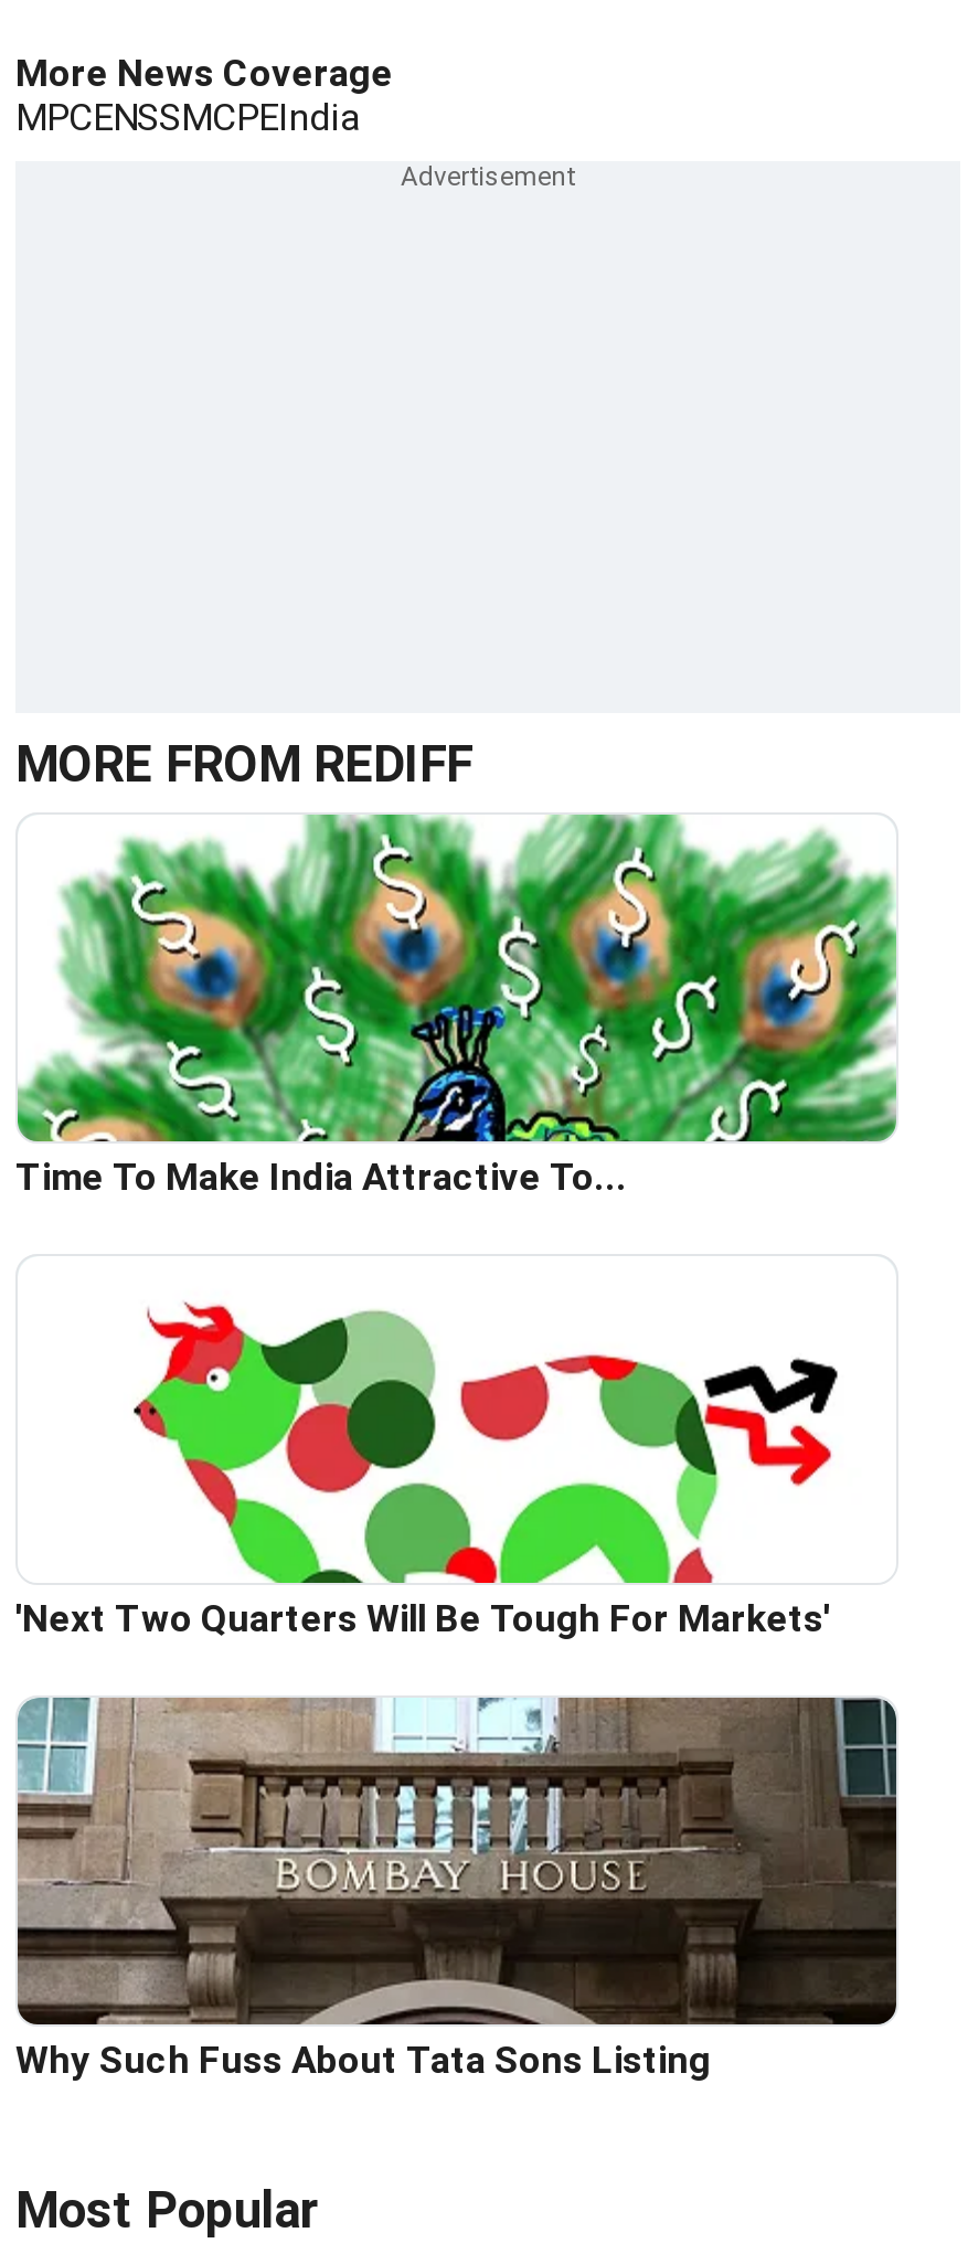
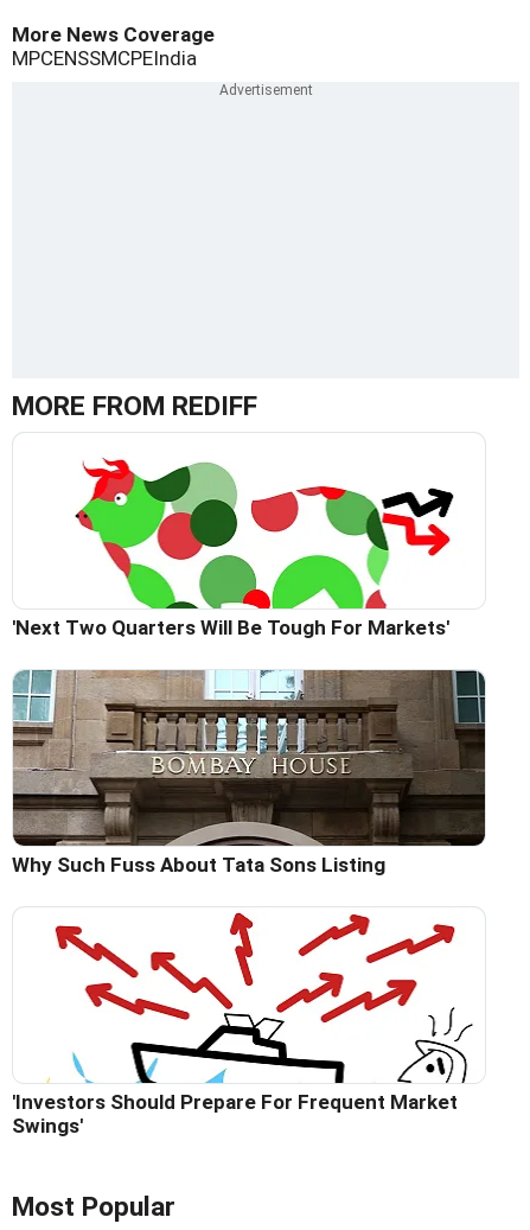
[15,812,898,1199] [image] | Time To Make India Attractive To... -> none
moved [15,1294,830,2082] -> [12,453,449,877]: [image] | 'Next Two Quarters Will Be Tough For Markets' | Why Such Fuss About Tata Sons Listing
none -> [12,912,473,1137] [image] | 'Investors Should Prepare For Frequent Market | Swings'

